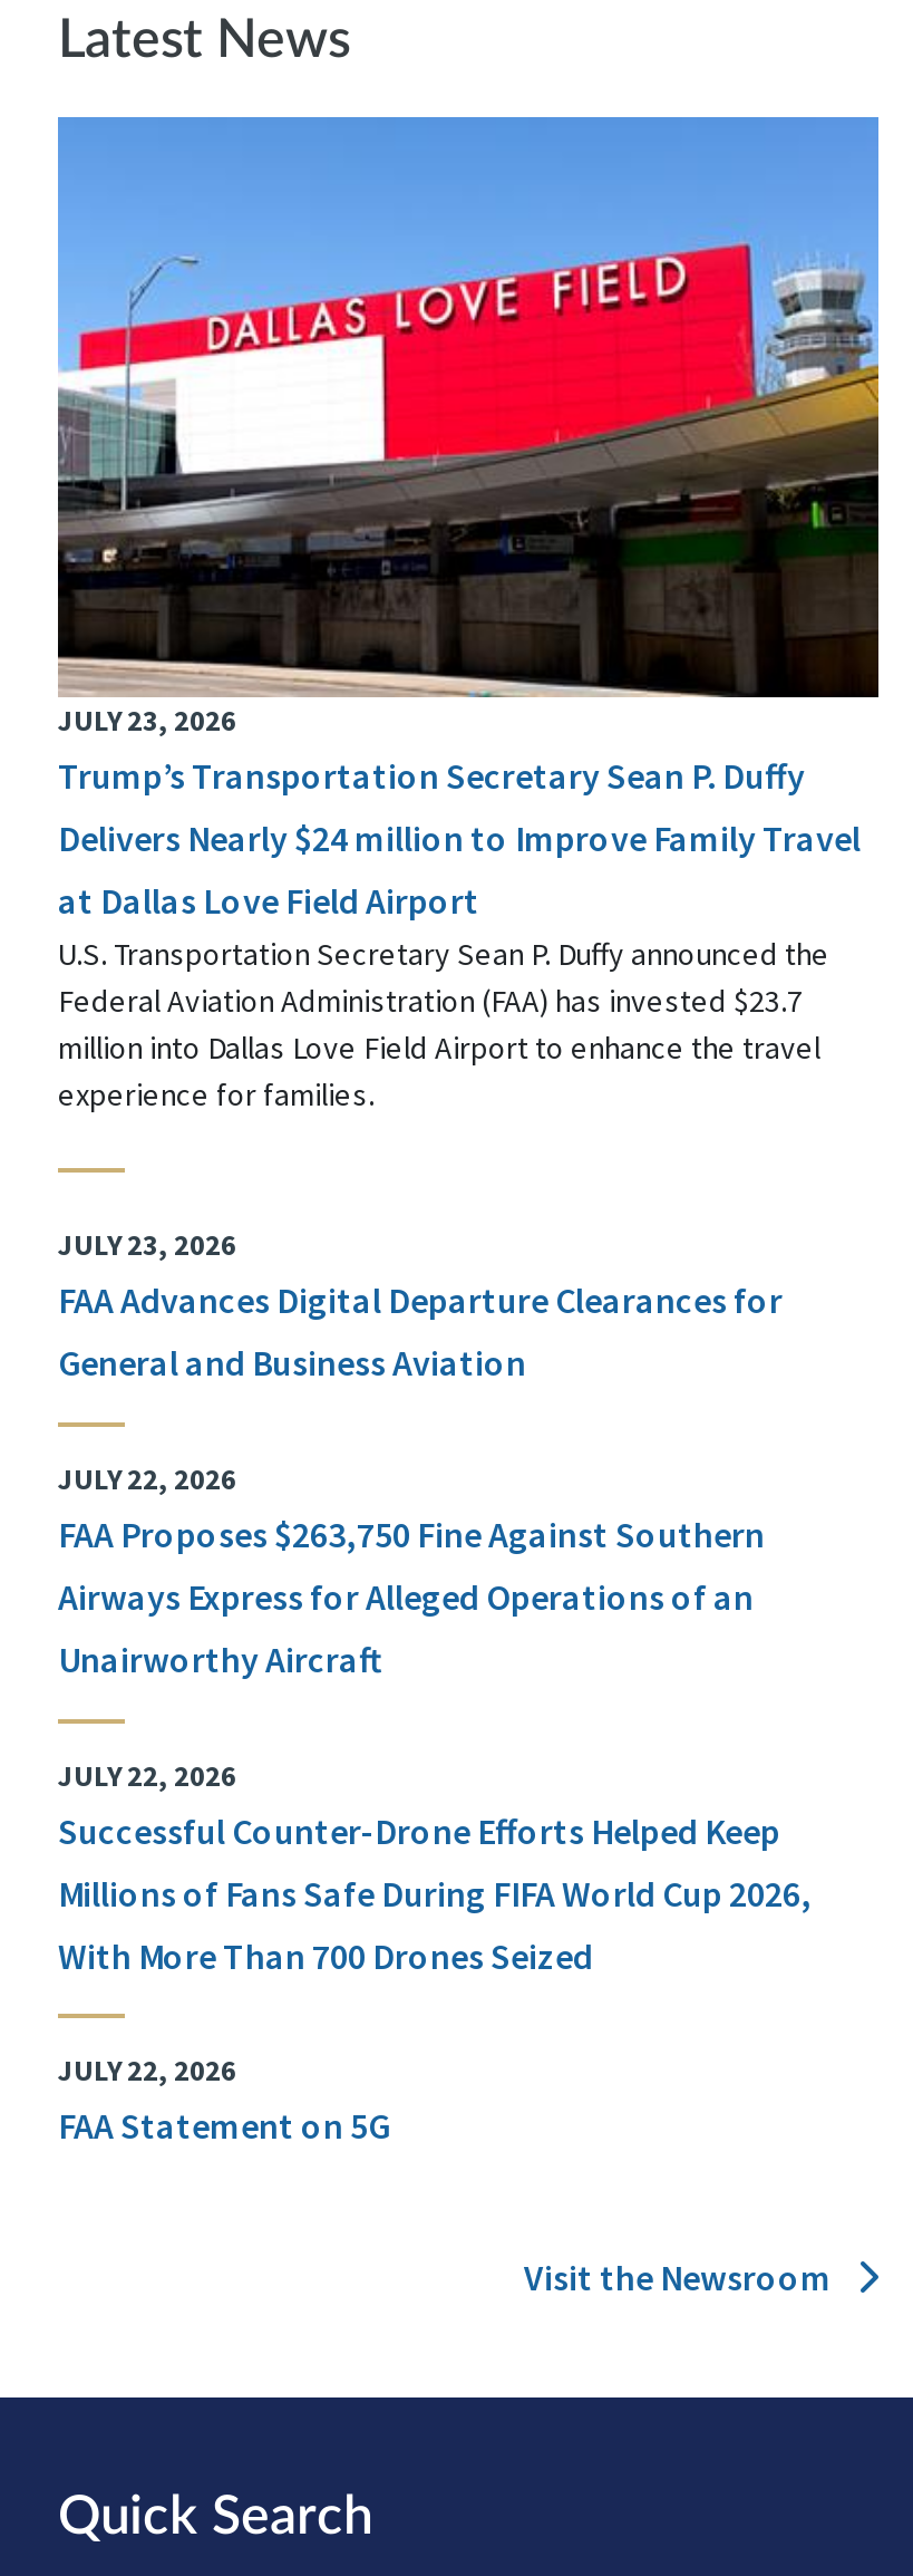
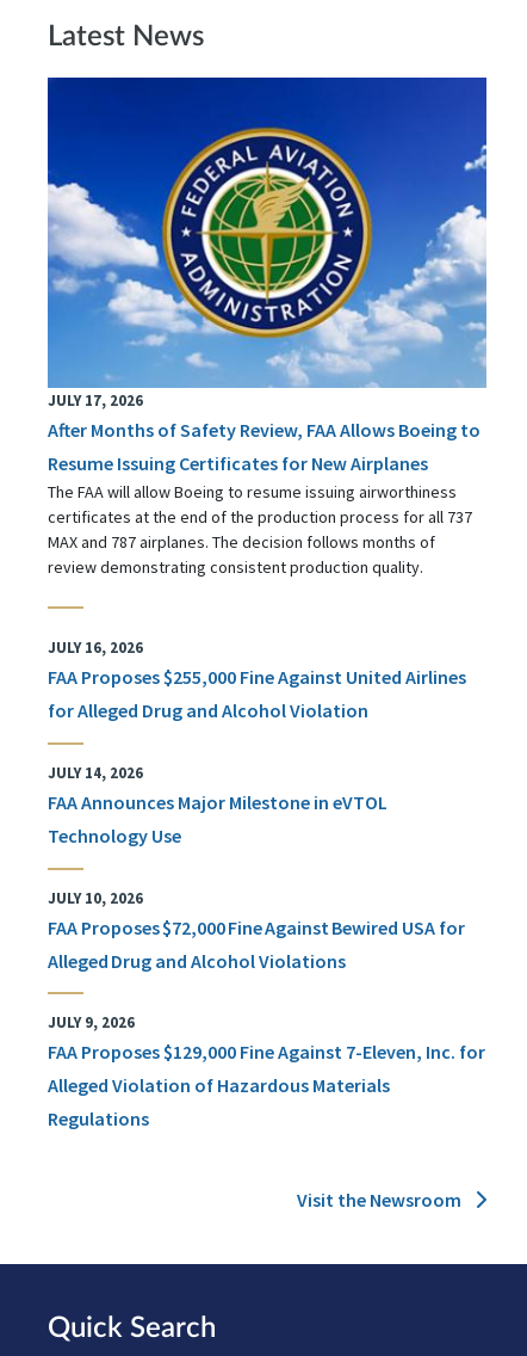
[56,115,881,1114] [image] | JULY 23, 2026 | Trump’s Transportation Secretary Sean P. Duffy | Delivers Nearly $24 million to Improve Family Travel | at Dallas Love Field Airport | U.S. Transportation Secretary Sean P. Duffy announced the | Federal Aviation Administration (FAA) has invested $23.7 | million into Dallas Love Field Airport to enhance the travel | experience for families. -> [46,76,488,577] [image] | JULY 17, 2026 | After Months of Safety Review, FAA Allows Boeing to | Resume Issuing Certificates for New Airplanes | The FAA will allow Boeing to resume issuing airworthiness | certificates at the end of the production process for all 737 | MAX and 787 airplanes. The decision follows months of | review demonstrating consistent production quality.
[58,1227,783,1385] JULY 23, 2026 | FAA Advances Digital Departure Clearances for | General and Business Aviation -> [48,638,466,723] JULY 16, 2026 | FAA Proposes $255,000 Fine Against United Airlines | for Alleged Drug and Alcohol Violation
[58,1460,765,1681] JULY 22, 2026 | FAA Proposes $263,750 Fine Against Southern | Airways Express for Alleged Operations of an | Unairworthy Aircraft -> [48,763,387,847] JULY 14, 2026 | FAA Announces Major Milestone in eVTOL | Technology Use
[58,1756,812,1977] JULY 22, 2026 | Successful Counter-Drone Efforts Helped Keep | Millions of Fans Safe During FIFA World Cup 2026, | With More Than 700 Drones Seized -> [48,888,465,972] JULY 10, 2026 | FAA Proposes $72,000 Fine Against Bewired USA for | Alleged Drug and Alcohol Violations
[58,2052,390,2148] JULY 22, 2026 | FAA Statement on 5G -> [48,1012,485,1131] JULY 9, 2026 | FAA Proposes $129,000 Fine Against 7-Eleven, Inc. for | Alleged Violation of Hazardous Materials | Regulations

